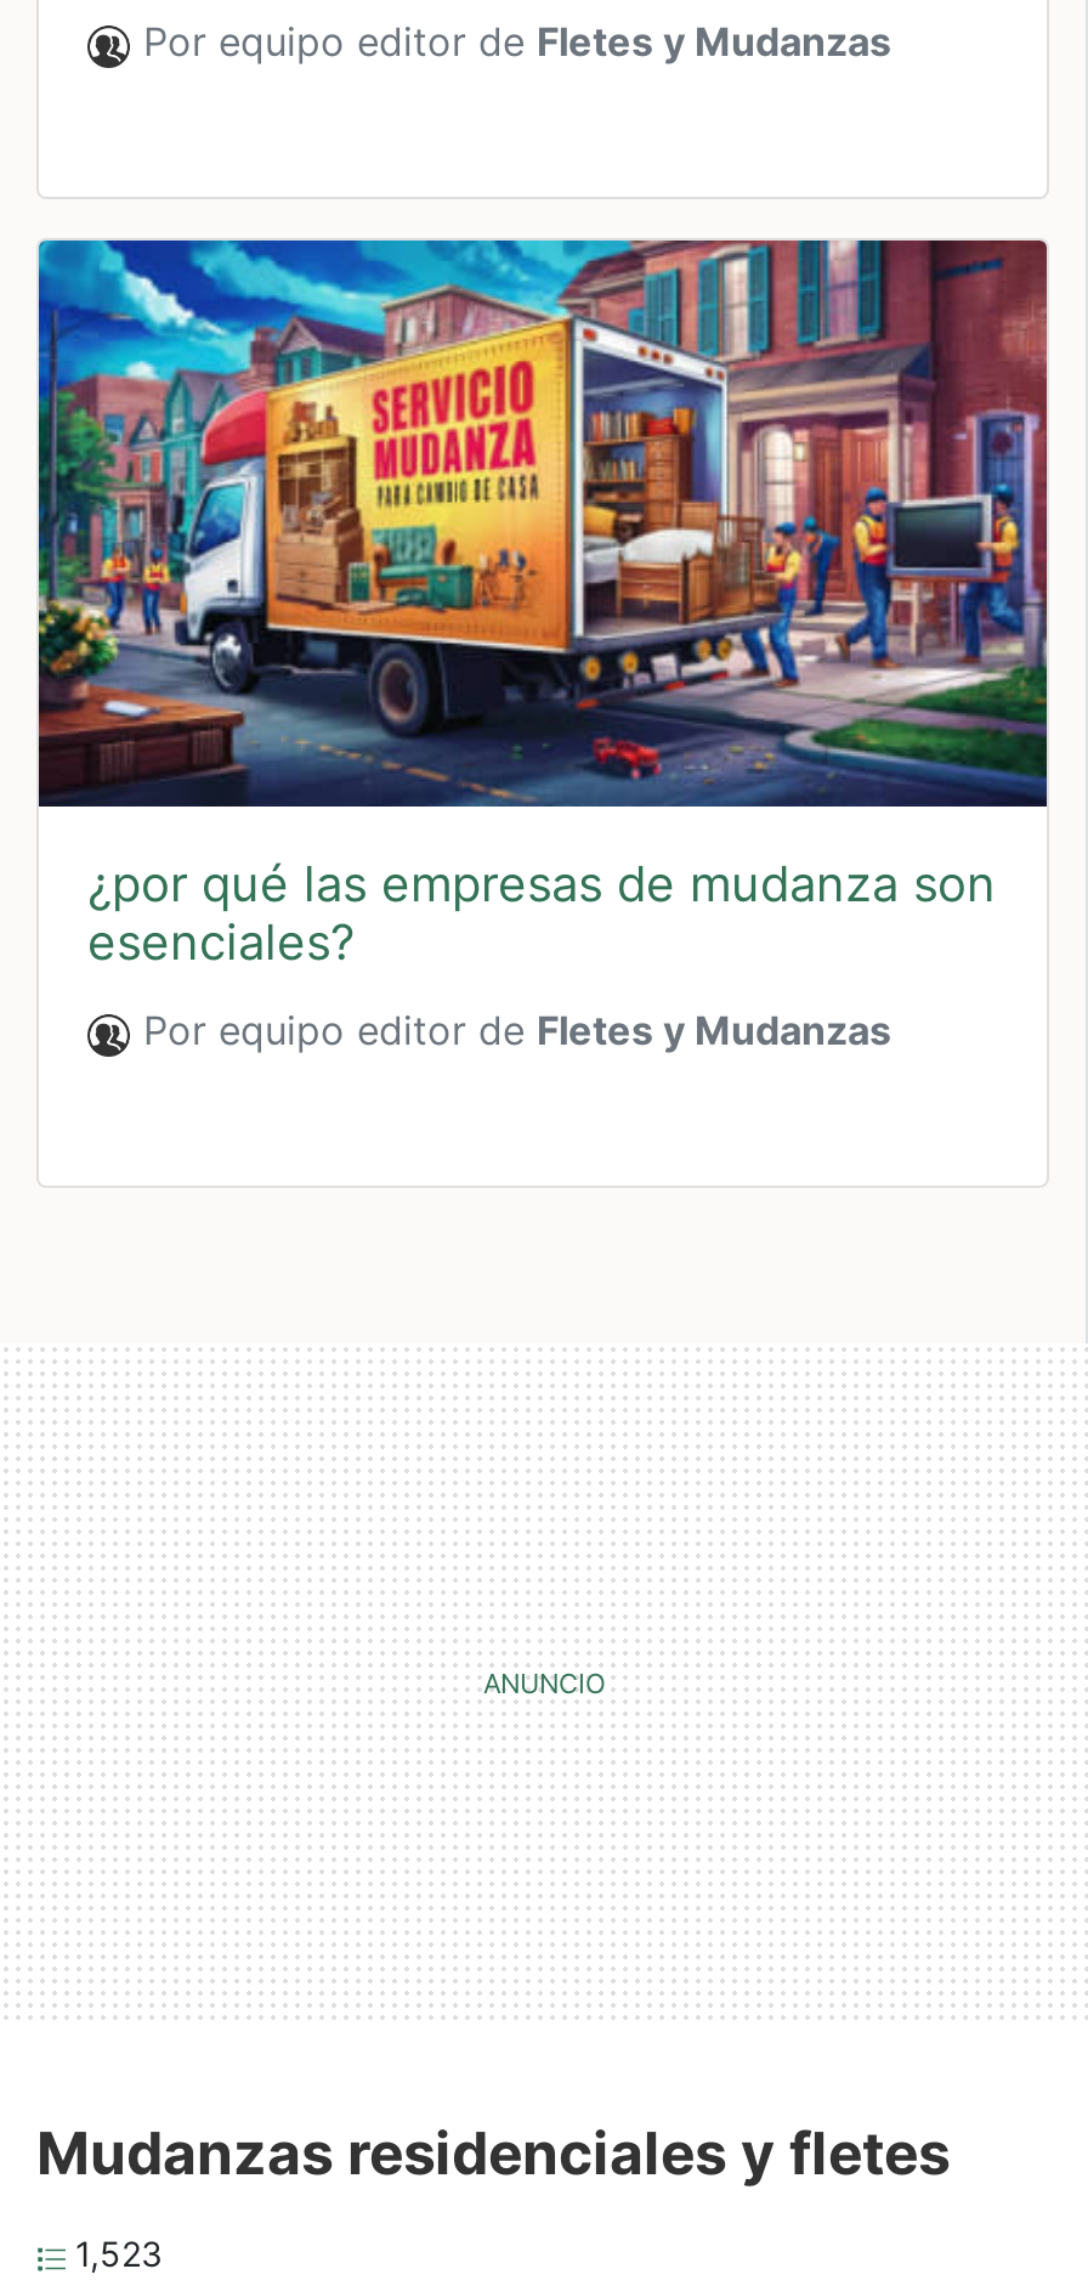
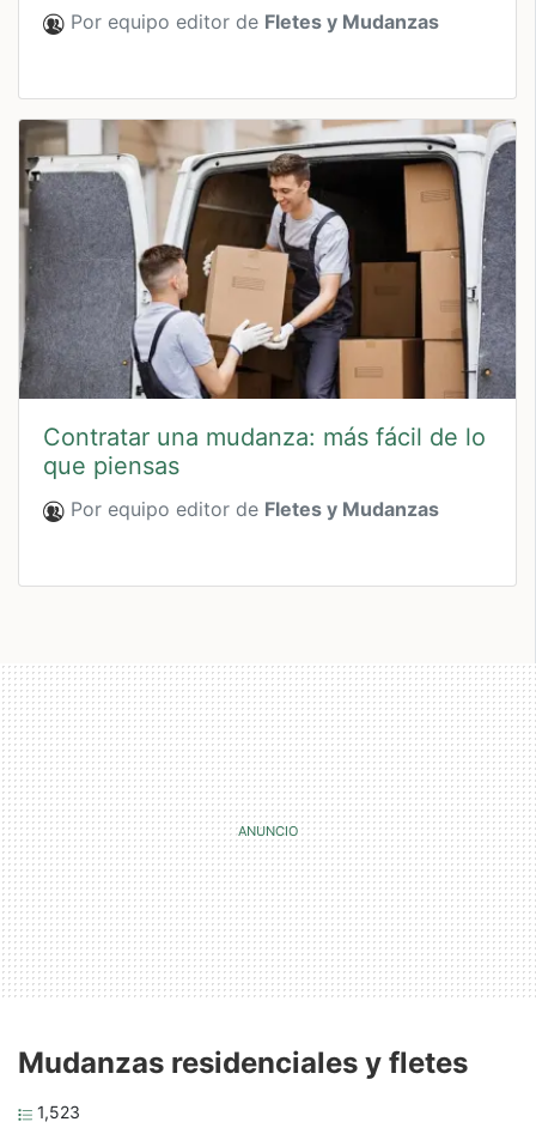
[36,238,1049,972] [image] | ¿por qué las empresas de mudanza son | esenciales? -> [18,119,517,481] [image] | Contratar una mudanza: más fácil de lo | que piensas

